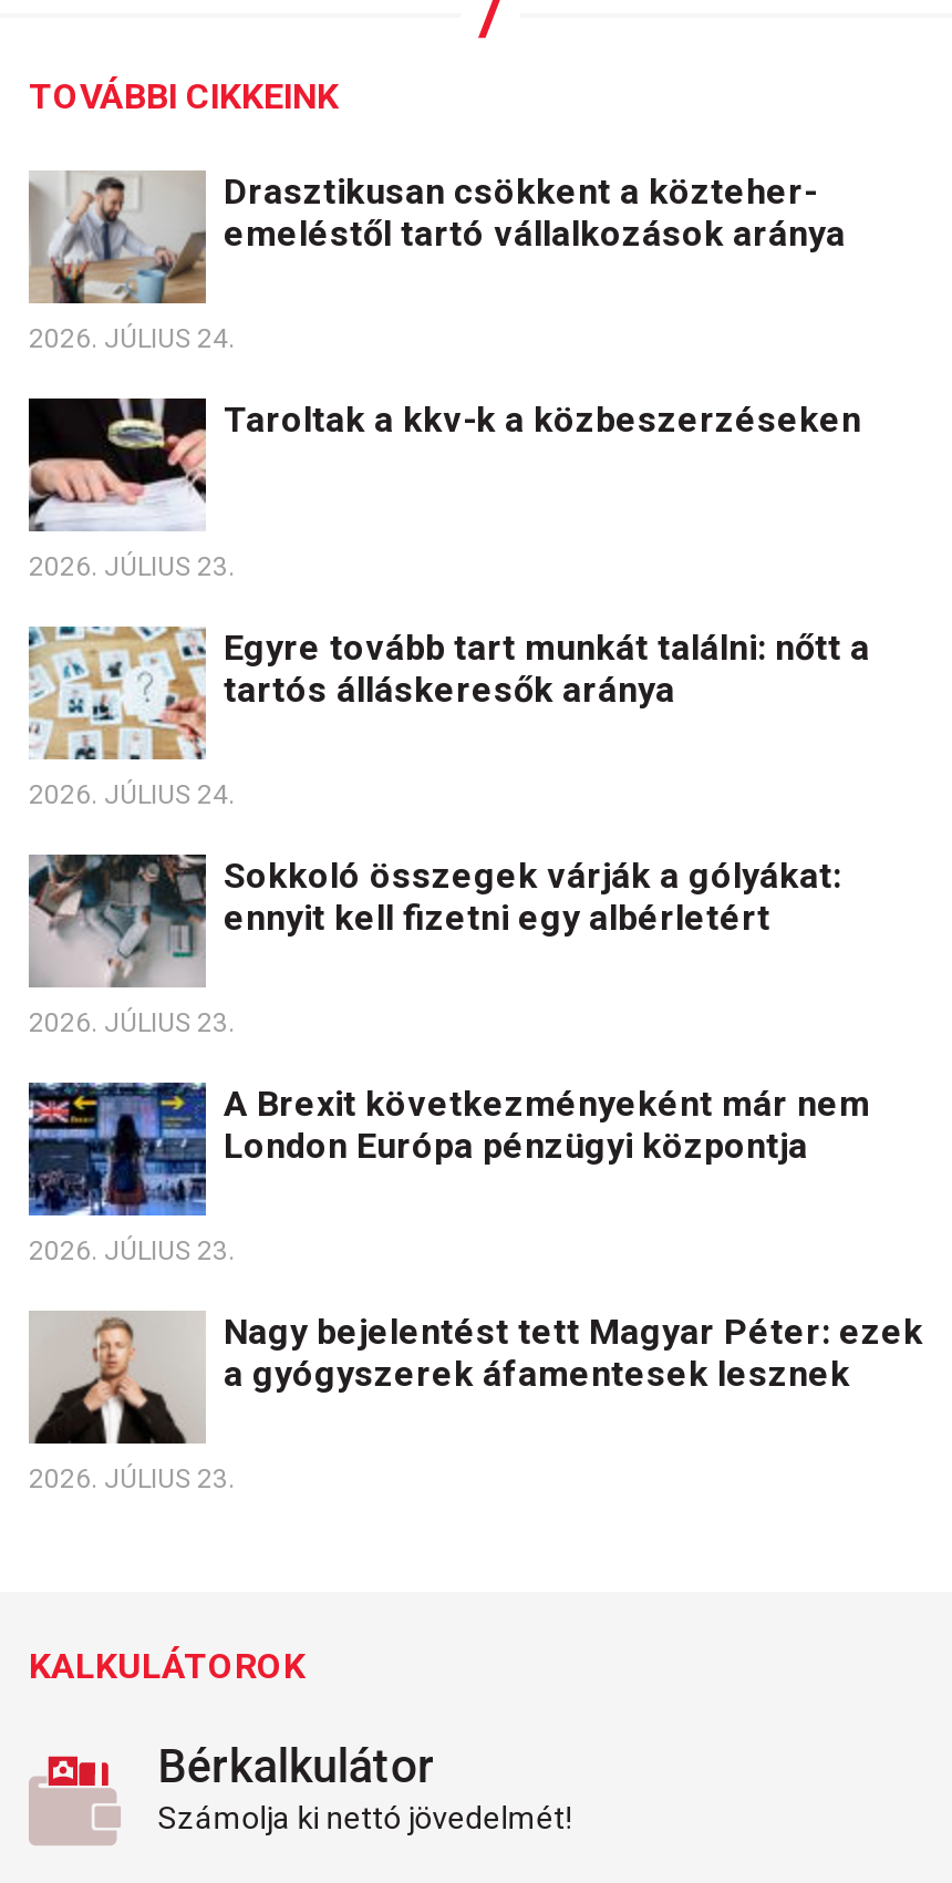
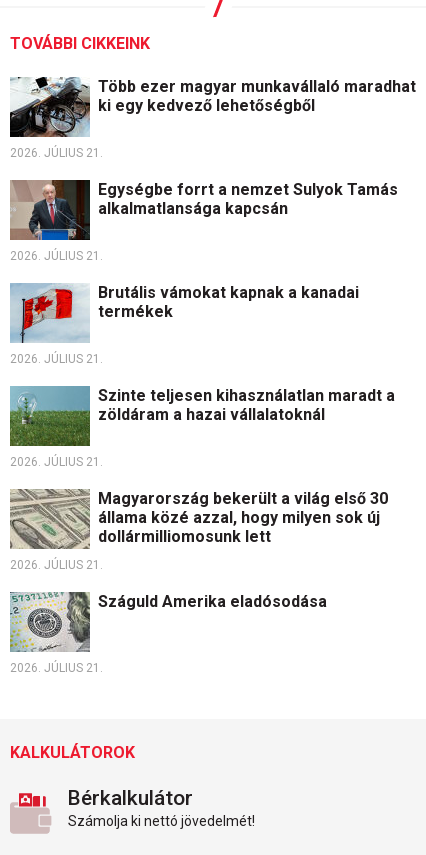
[29,170,855,303] [image] | Drasztikusan csökkent a közteher- | emeléstől tartó vállalkozások aránya -> [9,76,416,138] [image] | Több ezer magyar munkavállaló maradhat | ki egy kedvező lehetőségből
[29,324,235,355] 2026. JÚLIUS 24. -> [10,146,103,160] 2026. JÚLIUS 21.
[27,399,870,531] [image] | Taroltak a kkv-k a közbeszerzéseken -> [9,180,398,241] [image] | Egységbe forrt a nemzet Sulyok Tamás | alkalmatlansága kapcsán
[29,552,235,583] 2026. JÚLIUS 23. -> [10,249,103,263] 2026. JÚLIUS 21.
[29,624,870,762] [image] | Egyre tovább tart munkát találni: nőtt a | tartós álláskeresők aránya -> [10,283,359,343] [image] | Brutális vámokat kapnak a kanadai | termékek
[29,780,235,811] 2026. JÚLIUS 24. -> [10,352,103,366] 2026. JÚLIUS 21.
[29,852,841,987] [image] | Sokkoló összegek várják a gólyákat: | ennyit kell fizetni egy albérletért -> [10,385,395,447] [image] | Szinte teljesen kihasználatlan maradt a | zöldáram a hazai vállalatoknál
[29,1008,235,1039] 2026. JÚLIUS 23. -> [10,455,103,469] 2026. JÚLIUS 21.
[27,1080,235,1267] [image] | 2026. JÚLIUS 23. -> [9,489,103,572] [image] | 2026. JÚLIUS 21.
[224,1083,870,1167] A Brexit következményeként már nem | London Európa pénzügyi központja -> [98,489,388,546] Magyarország bekerült a világ első 30 | állama közé azzal, hogy milyen sok új | dollármilliomosunk lett
[29,1313,235,1495] [image] | 2026. JÚLIUS 23. -> [10,592,103,675] [image] | 2026. JÚLIUS 21.
[224,1311,923,1395] Nagy bejelentést tett Magyar Péter: ezek | a gyógyszerek áfamentesek lesznek -> [98,592,331,611] Száguld Amerika eladósodása

